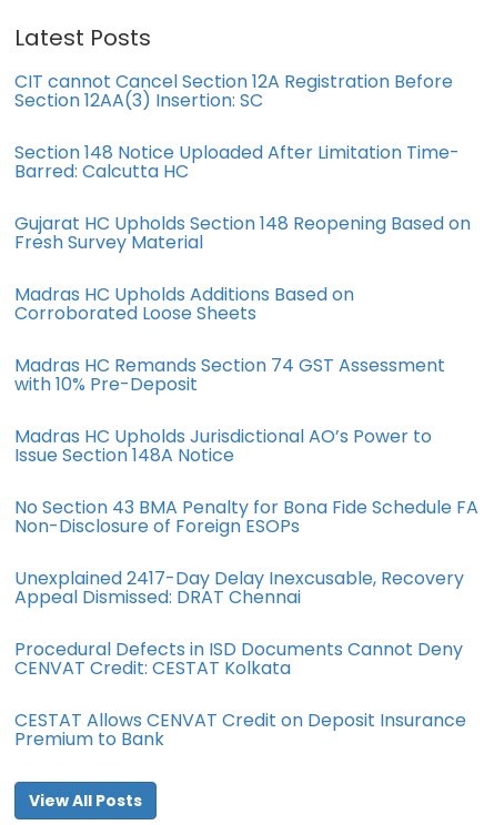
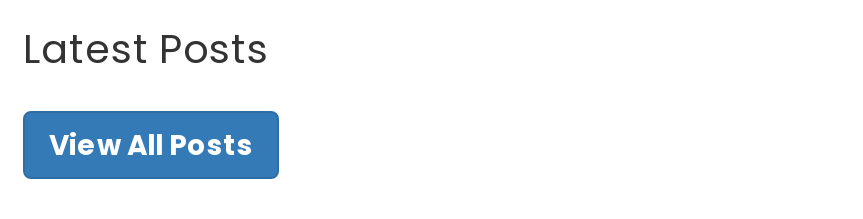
[14,69,478,752] CIT cannot Cancel Section 12A Registration Before | Section 12AA(3) Insertion: SC | Section 148 Notice Uploaded After Limitation Time- | Barred: Calcutta HC | Gujarat HC Upholds Section 148 Reopening Based on | Fresh Survey Material | Madras HC Upholds Additions Based on | Corroborated Loose Sheets | Madras HC Remands Section 74 GST Assessment | with 10% Pre-Deposit | Madras HC Upholds Jurisdictional AO’s Power to | Issue Section 148A Notice | No Section 43 BMA Penalty for Bona Fide Schedule FA | Non-Disclosure of Foreign ESOPs | Unexplained 2417-Day Delay Inexcusable, Recovery | Appeal Dismissed: DRAT Chennai | Procedural Defects in ISD Documents Cannot Deny | CENVAT Credit: CESTAT Kolkata | CESTAT Allows CENVAT Credit on Deposit Insurance | Premium to Bank -> none

